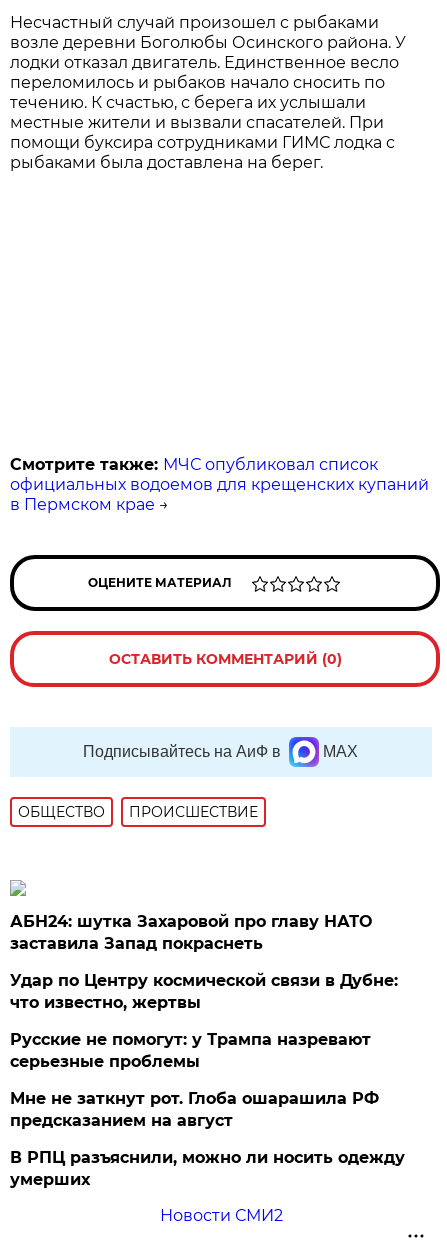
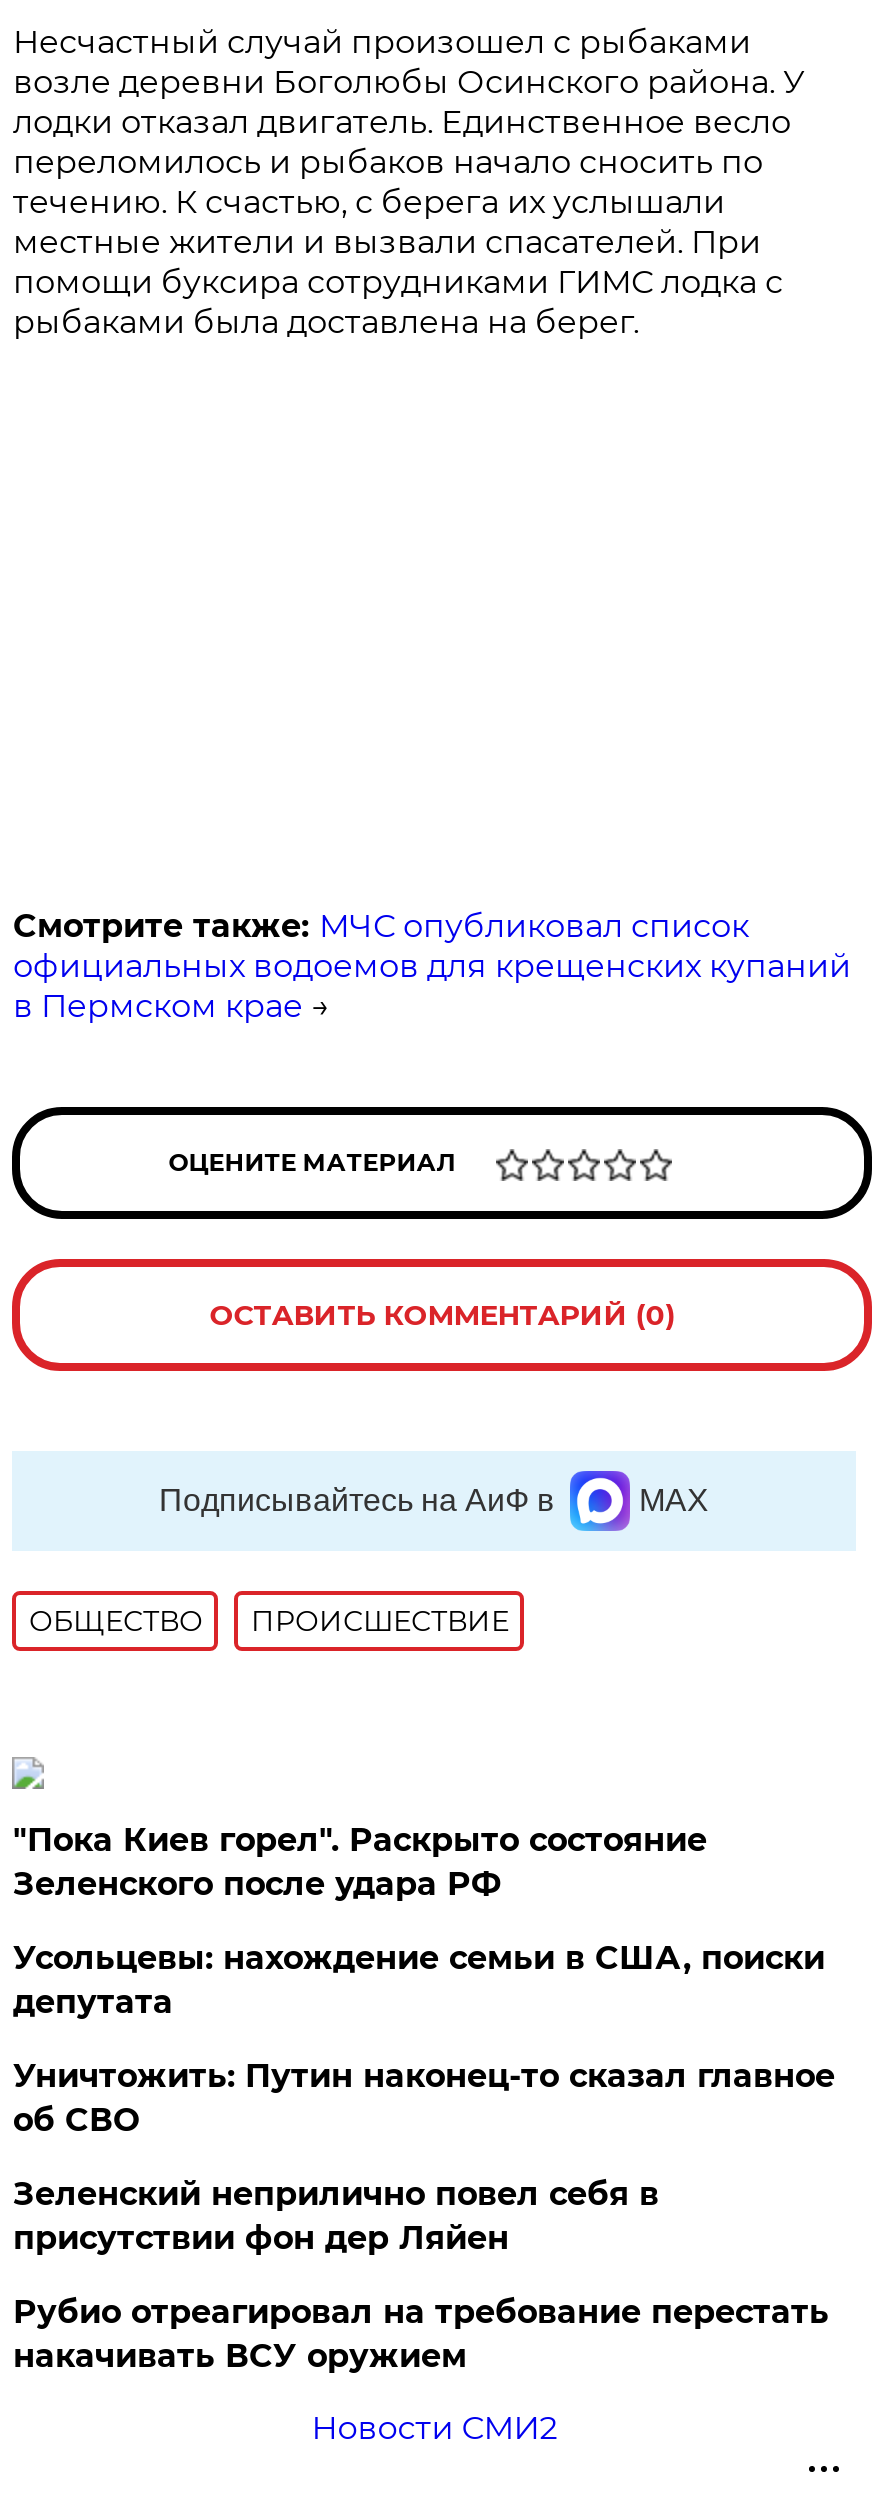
[10,912,372,953] АБН24: шутка Захаровой про главу НАТО | заставила Запад покраснеть -> [13,1821,707,1903] "Пока Киев горел". Раскрыто состояние | Зеленского после удара РФ
[10,971,398,1012] Удар по Центру космической связи в Дубне: | что известно, жертвы -> [13,1939,825,2021] Усольцевы: нахождение семьи в США, поиски | депутата
[10,1030,371,1071] Русские не помогут: у Трампа назревают | серьезные проблемы -> [13,2057,835,2139] Уничтожить: Путин наконец-то сказал главное | об СВО
[10,1089,379,1130] Мне не заткнут рот. Глоба ошарашила РФ | предсказанием на август -> [13,2175,659,2257] Зеленский неприлично повел cебя в | присутствии фон дер Ляйен
[10,1148,405,1189] В РПЦ разъяснили, можно ли носить одежду | умерших -> [13,2293,829,2375] Рубио отреагировал на требование перестать | накачивать ВСУ оружием

